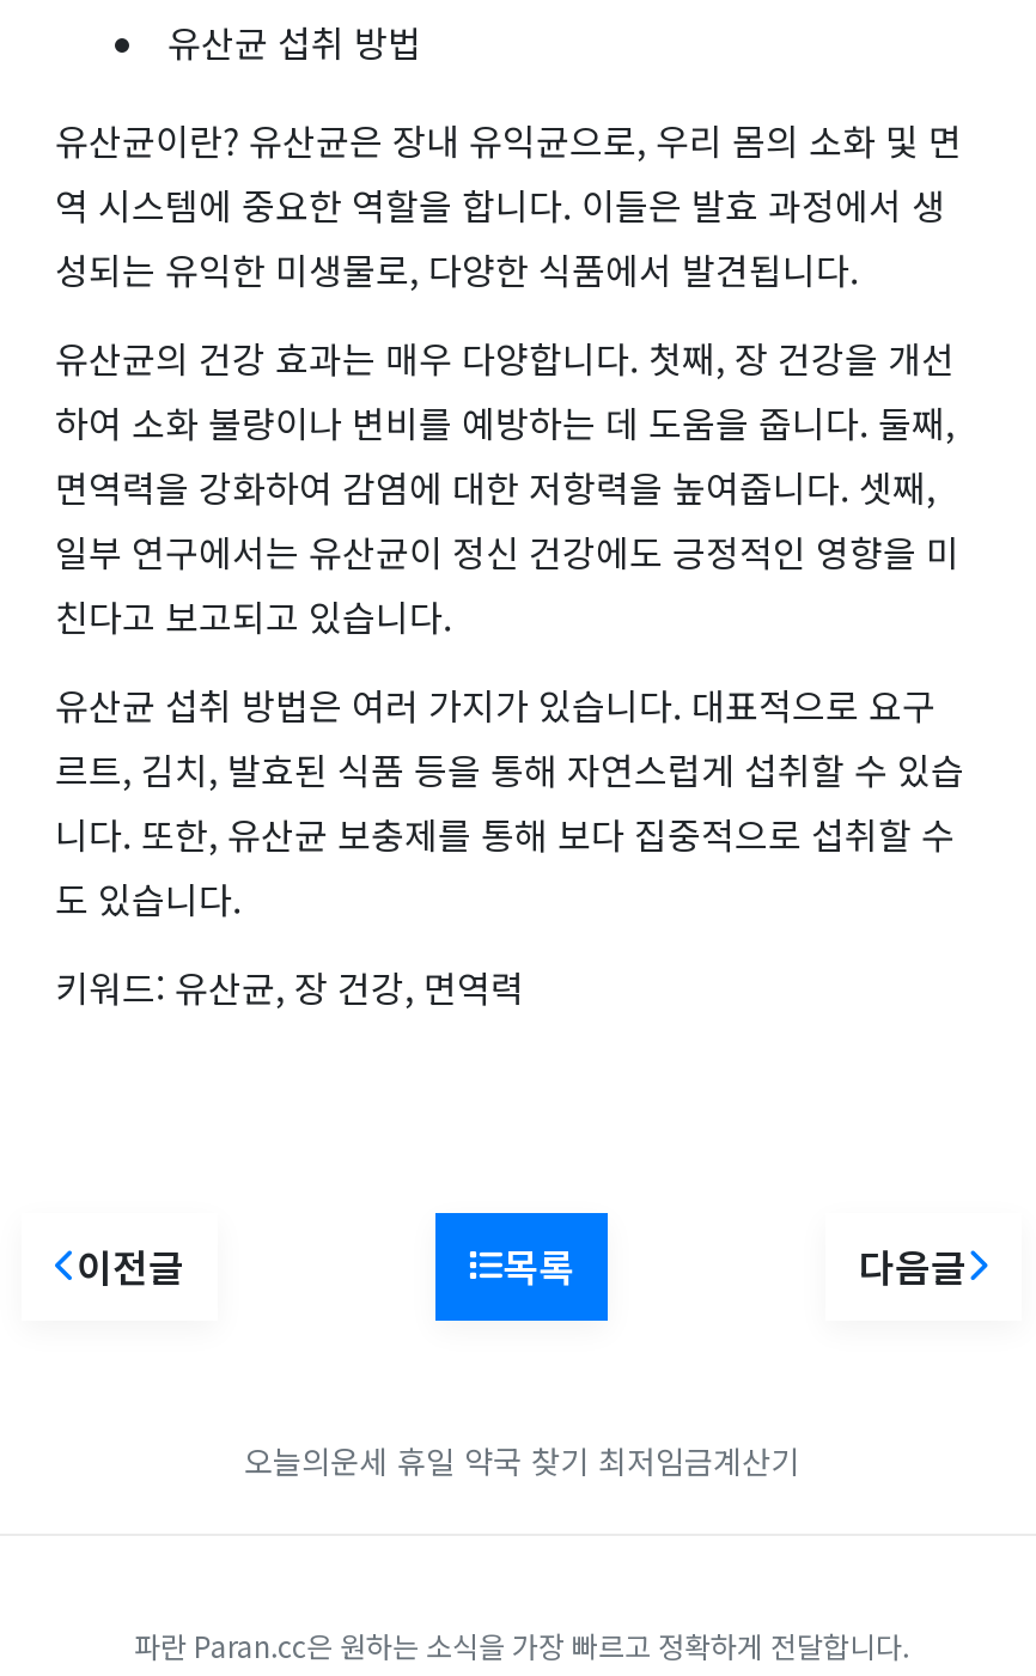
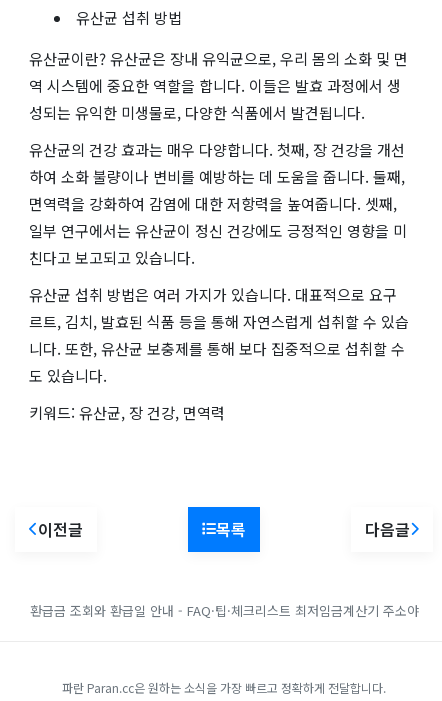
[244,1437,799,1482] 오늘의운세 휴일 약국 찾기 최저임금계산기 -> [29,600,418,619] 환급금 조회와 환급일 안내 - FAQ·팁·체크리스트 최저임금계산기 주소야

